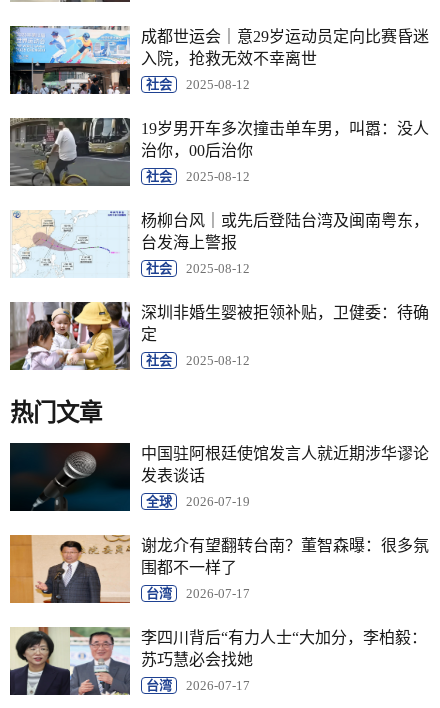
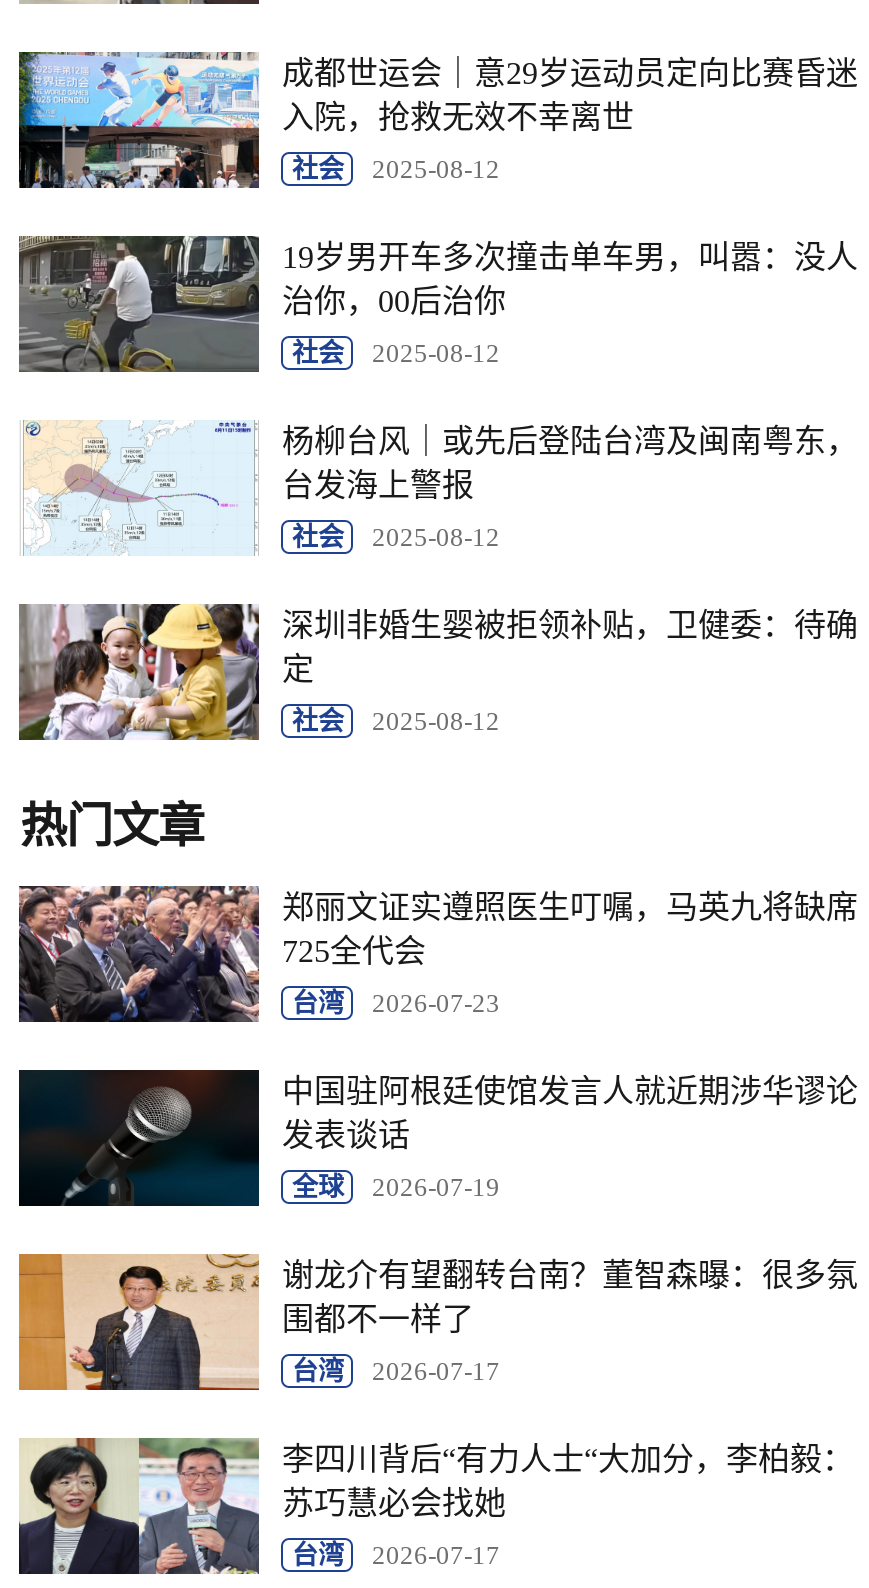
none -> [17,884,858,1024] [image] | 郑丽文证实遵照医生叮嘱，马英九将缺席 | 725全代会 | 台湾 | 2026-07-23

